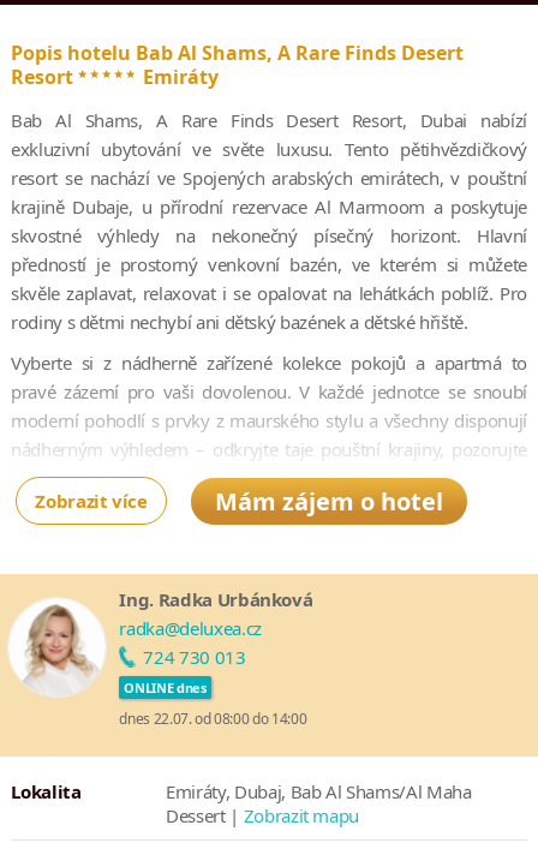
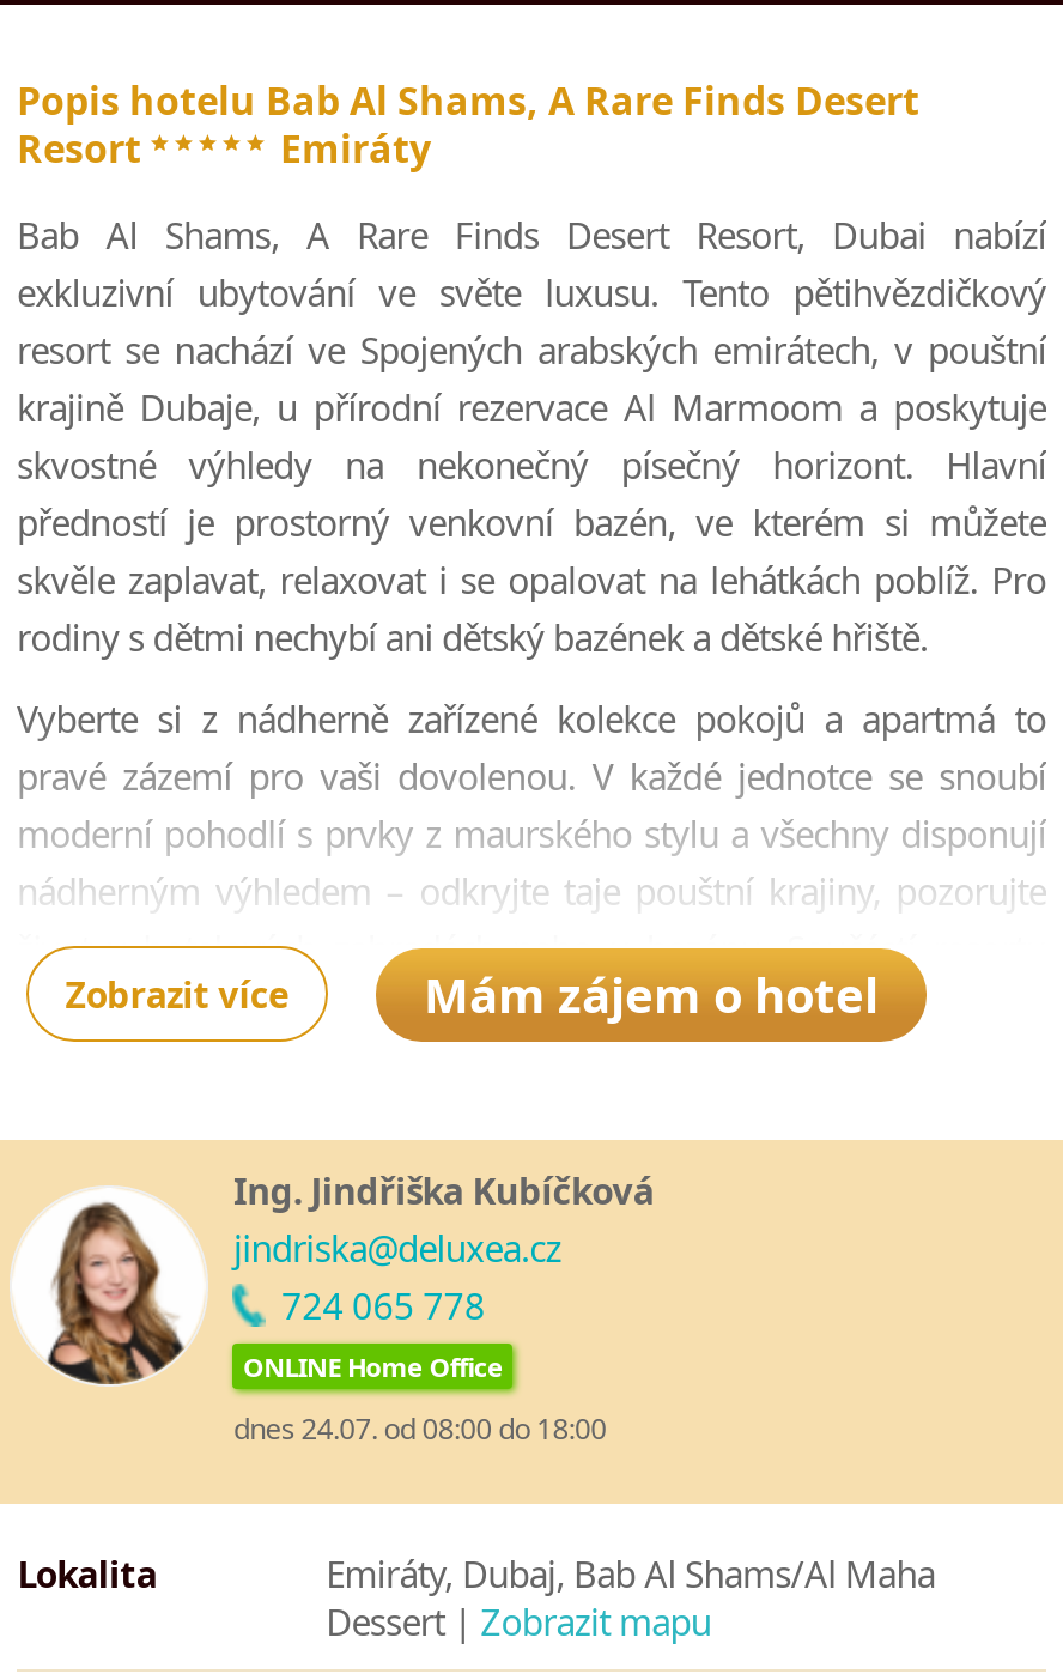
[25,587,313,698] [image] | Ing. Radka Urbánková | radka@deluxea.cz | 724 730 013 | ONLINE dnes -> [48,1167,654,1387] [image] | Ing. Jindřiška Kubíčková | jindriska@deluxea.cz | 724 065 778 | ONLINE Home Office
[119,709,307,729] dnes 22.07. od 08:00 do 14:00 -> [233,1408,606,1449] dnes 24.07. od 08:00 do 18:00

